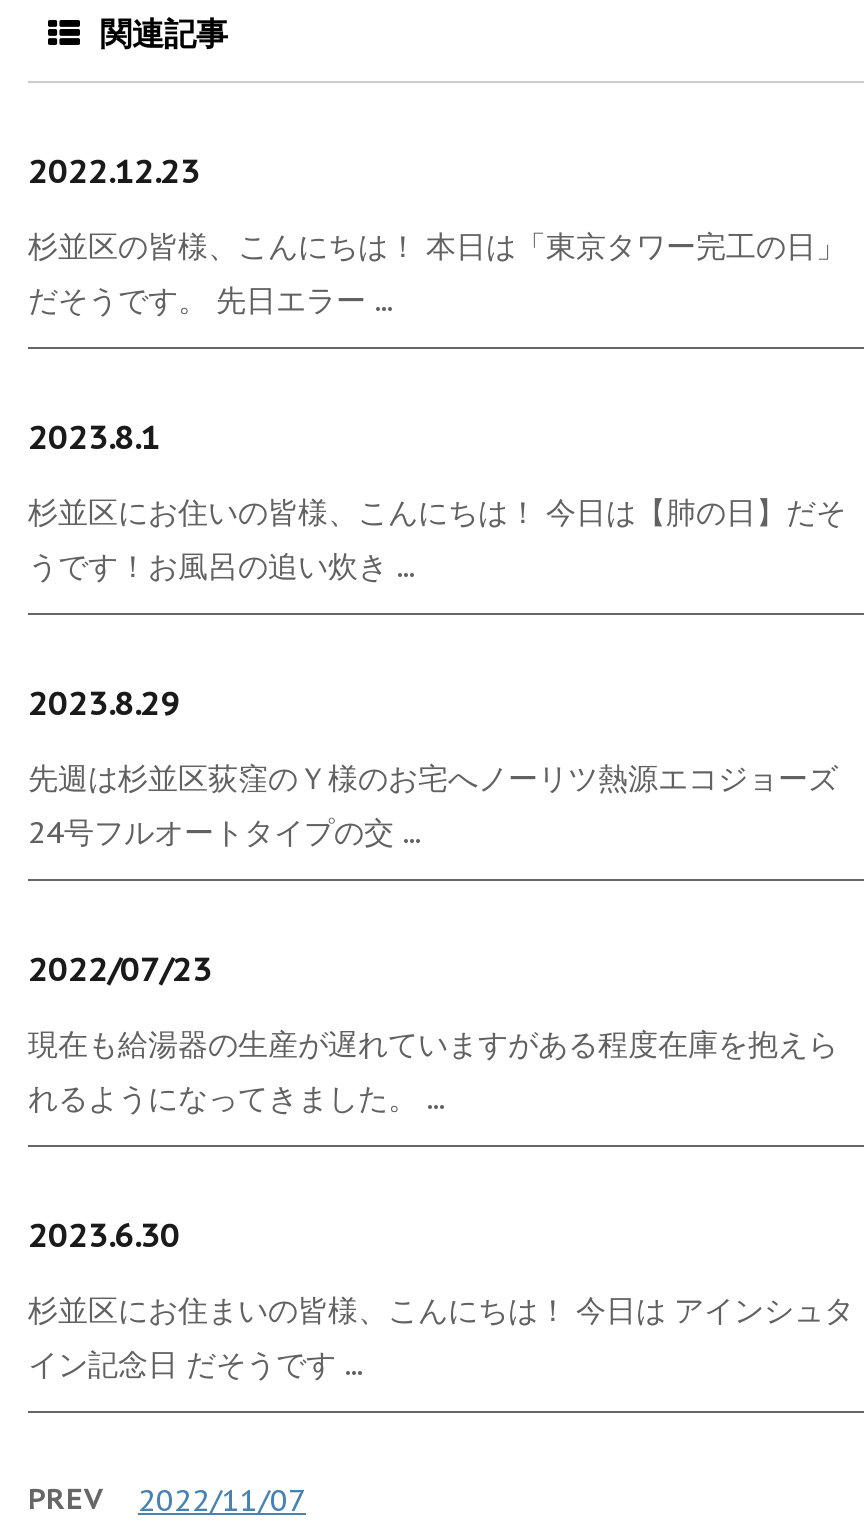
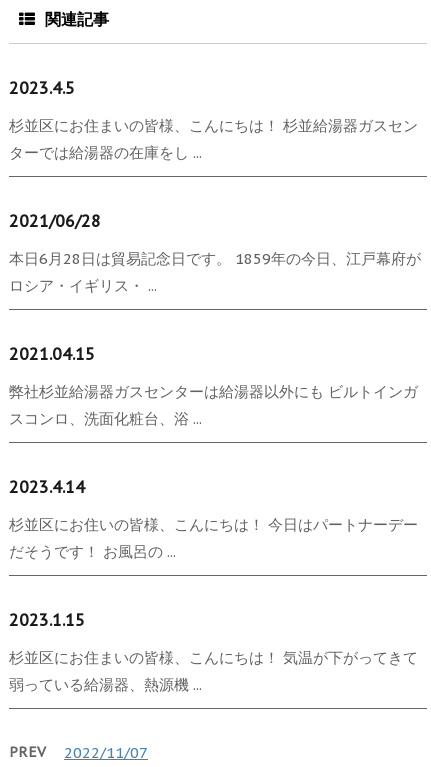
[28,151,200,191] 2022.12.23 -> [9,78,75,98] 2023.4.5
[28,227,846,319] 杉並区の皆様、こんにちは！ 本日は「東京タワー完工の日」 | だそうです。 先日エラー ... -> [9,116,418,162] 杉並区にお住まいの皆様、こんにちは！ 杉並給湯器ガスセン | ターでは給湯器の在庫をし ...
[28,417,160,457] 2023.8.1 -> [9,211,101,231] 2021/06/28
[28,493,846,585] 杉並区にお住いの皆様、こんにちは！ 今日は【肺の日】だそ | うです！お風呂の追い炊き ... -> [9,249,421,295] 本日6月28日は貿易記念日です。 1859年の今日、江戸幕府が | ロシア・イギリス・ ...
[28,683,180,723] 2023.8.29 -> [9,344,95,364] 2021.04.15
[28,759,838,851] 先週は杉並区荻窪のＹ様のお宅へノーリツ熱源エコジョーズ | 24号フルオートタイプの交 ... -> [9,382,418,428] 弊社杉並給湯器ガスセンターは給湯器以外にも ビルトインガ | スコンロ、洗面化粧台、浴 ...
[28,949,212,989] 2022/07/23 -> [9,477,85,497] 2023.4.14
[28,1025,838,1117] 現在も給湯器の生産が遅れていますがある程度在庫を抱えら | れるようになってきました。 ... -> [9,515,418,561] 杉並区にお住いの皆様、こんにちは！ 今日はパートナーデー | だそうです！ お風呂の ...
[28,1215,180,1255] 2023.6.30 -> [9,610,85,630] 2023.1.15
[28,1291,854,1383] 杉並区にお住まいの皆様、こんにちは！ 今日は アインシュタ | イン記念日 だそうです ... -> [9,648,418,694] 杉並区にお住まいの皆様、こんにちは！ 気温が下がってきて | 弱っている給湯器、熱源機 ...

